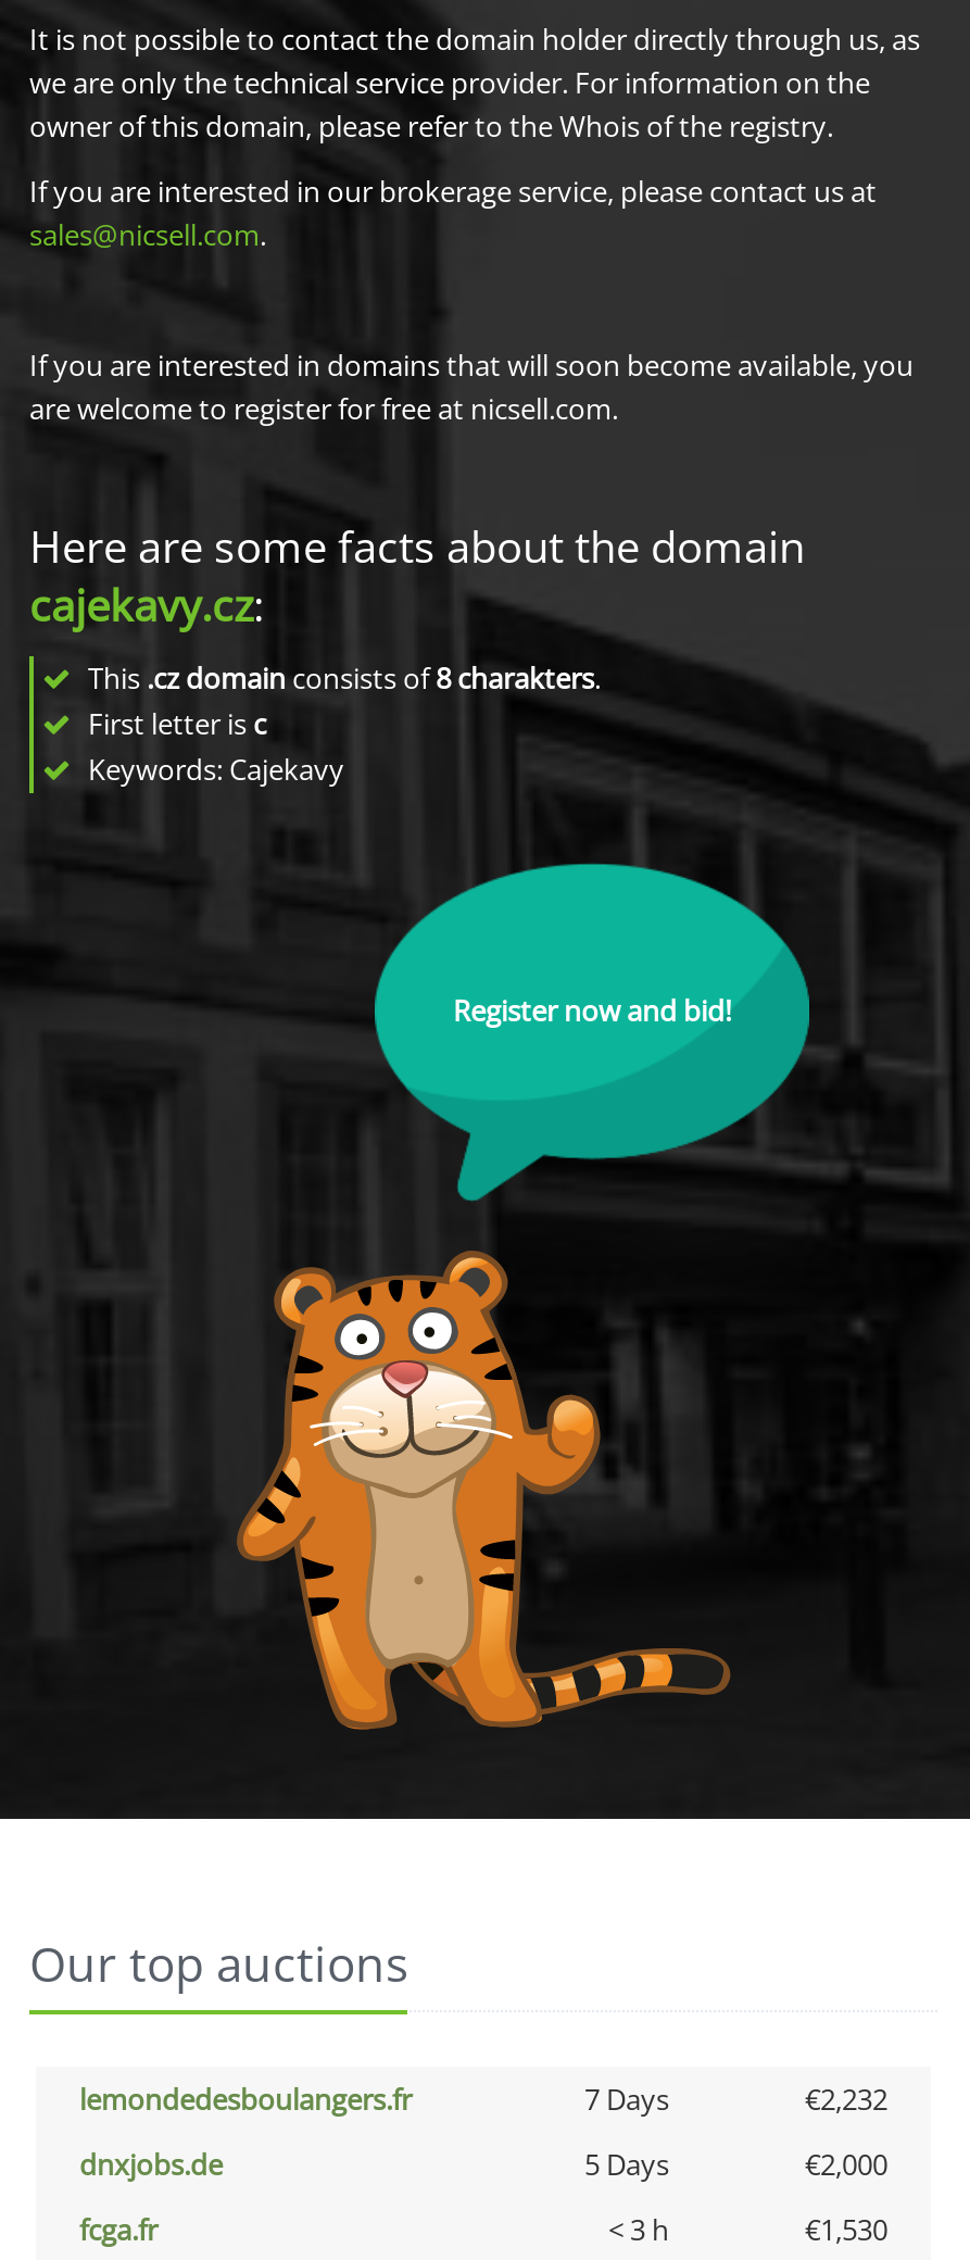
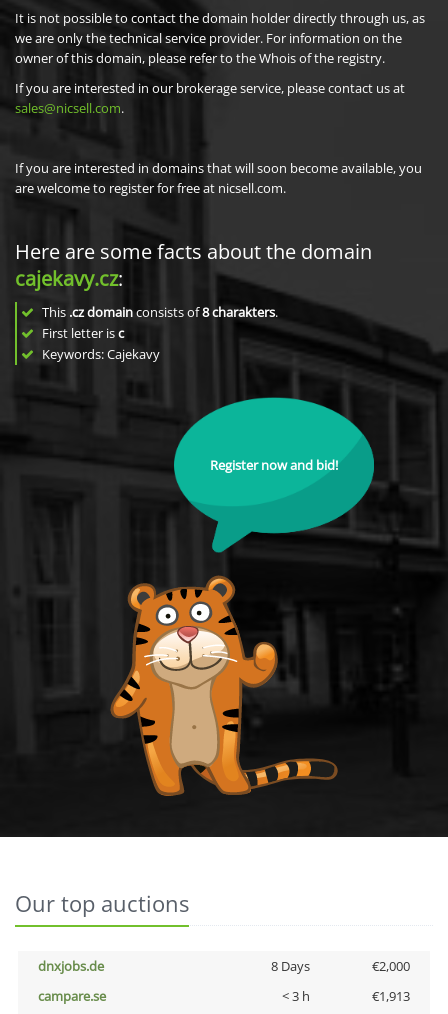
[79,2080,887,2119] lemondedesboulangers.fr | 7 Days | €2,232 -> none
[584,2145,669,2184] 5 Days -> [270,957,309,975] 8 Days
[79,2210,158,2249] fcga.fr -> [38,987,106,1005] campare.se
[805,2210,887,2249] €1,530 -> [372,987,410,1005] €1,913

